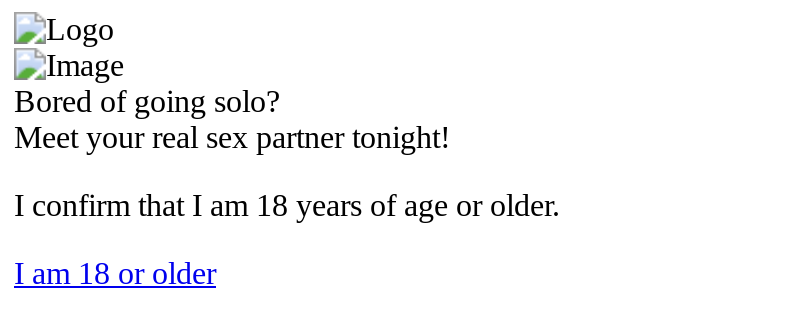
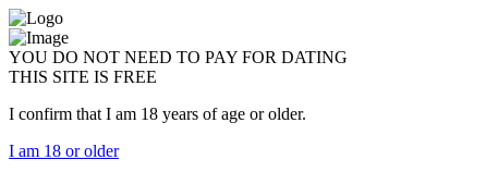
[14,84,450,154] Bored of going solo? | Meet your real sex partner tonight! -> [9,48,348,86] YOU DO NOT NEED TO PAY FOR DATING | THIS SITE IS FREE

